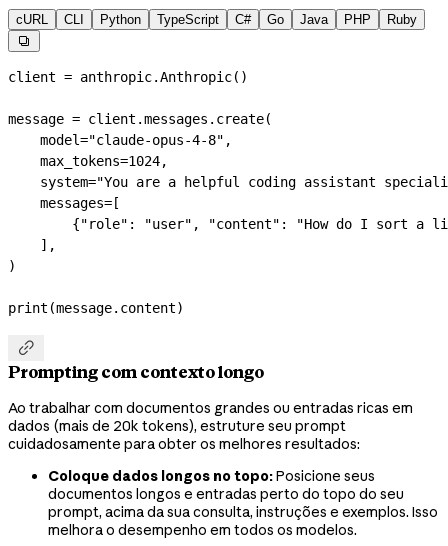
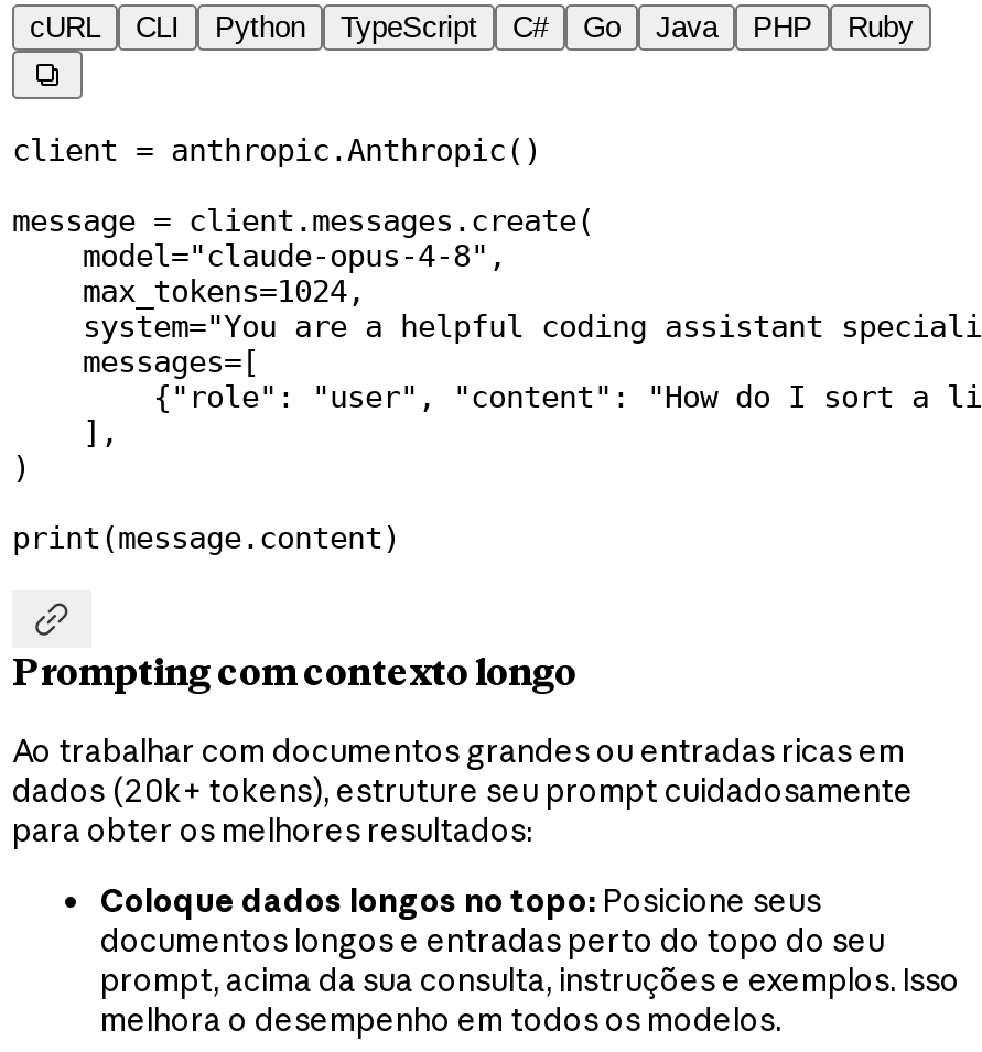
[8,417,360,453] dados (mais de 20k tokens), estruture seu prompt | cuidadosamente para obter os melhores resultados: -> [12,771,914,850] dados (20k+ tokens), estruture seu prompt cuidadosamente | para obter os melhores resultados:

